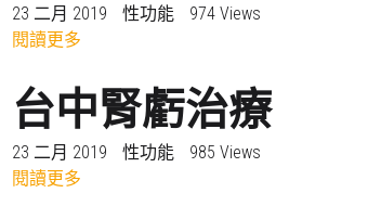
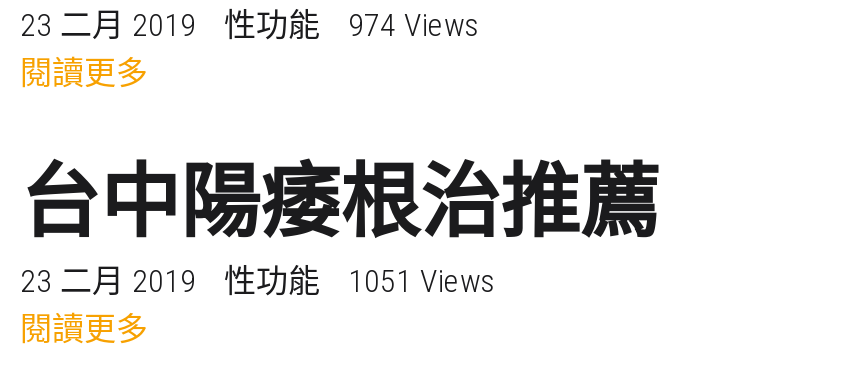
[12,85,272,136] 台中腎虧治療 -> [20,157,660,251] 台中陽痿根治推薦
[12,142,261,163] 23 二月 2019 性功能 985 Views -> [20,263,496,301] 23 二月 2019 性功能 1051 Views

